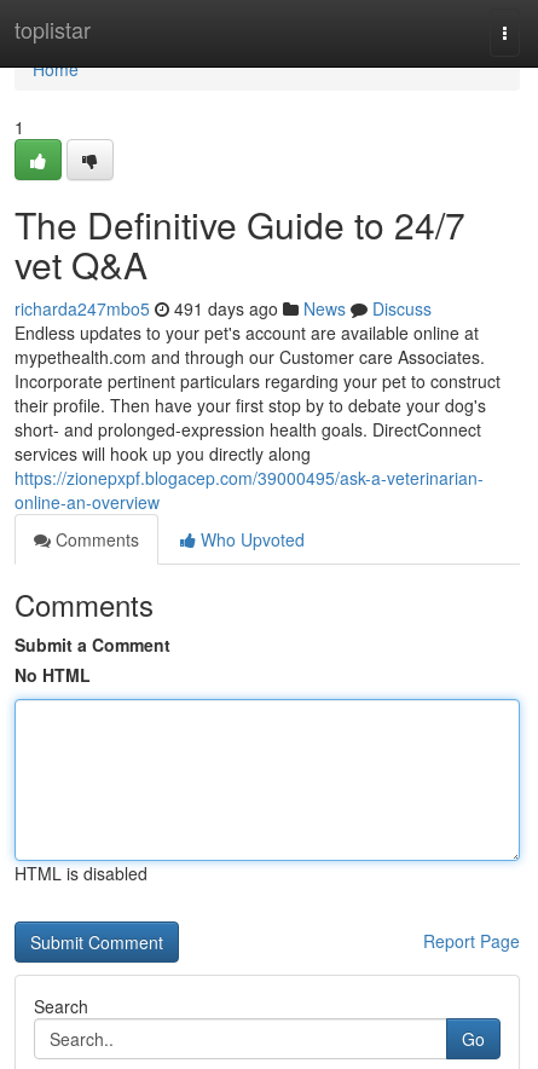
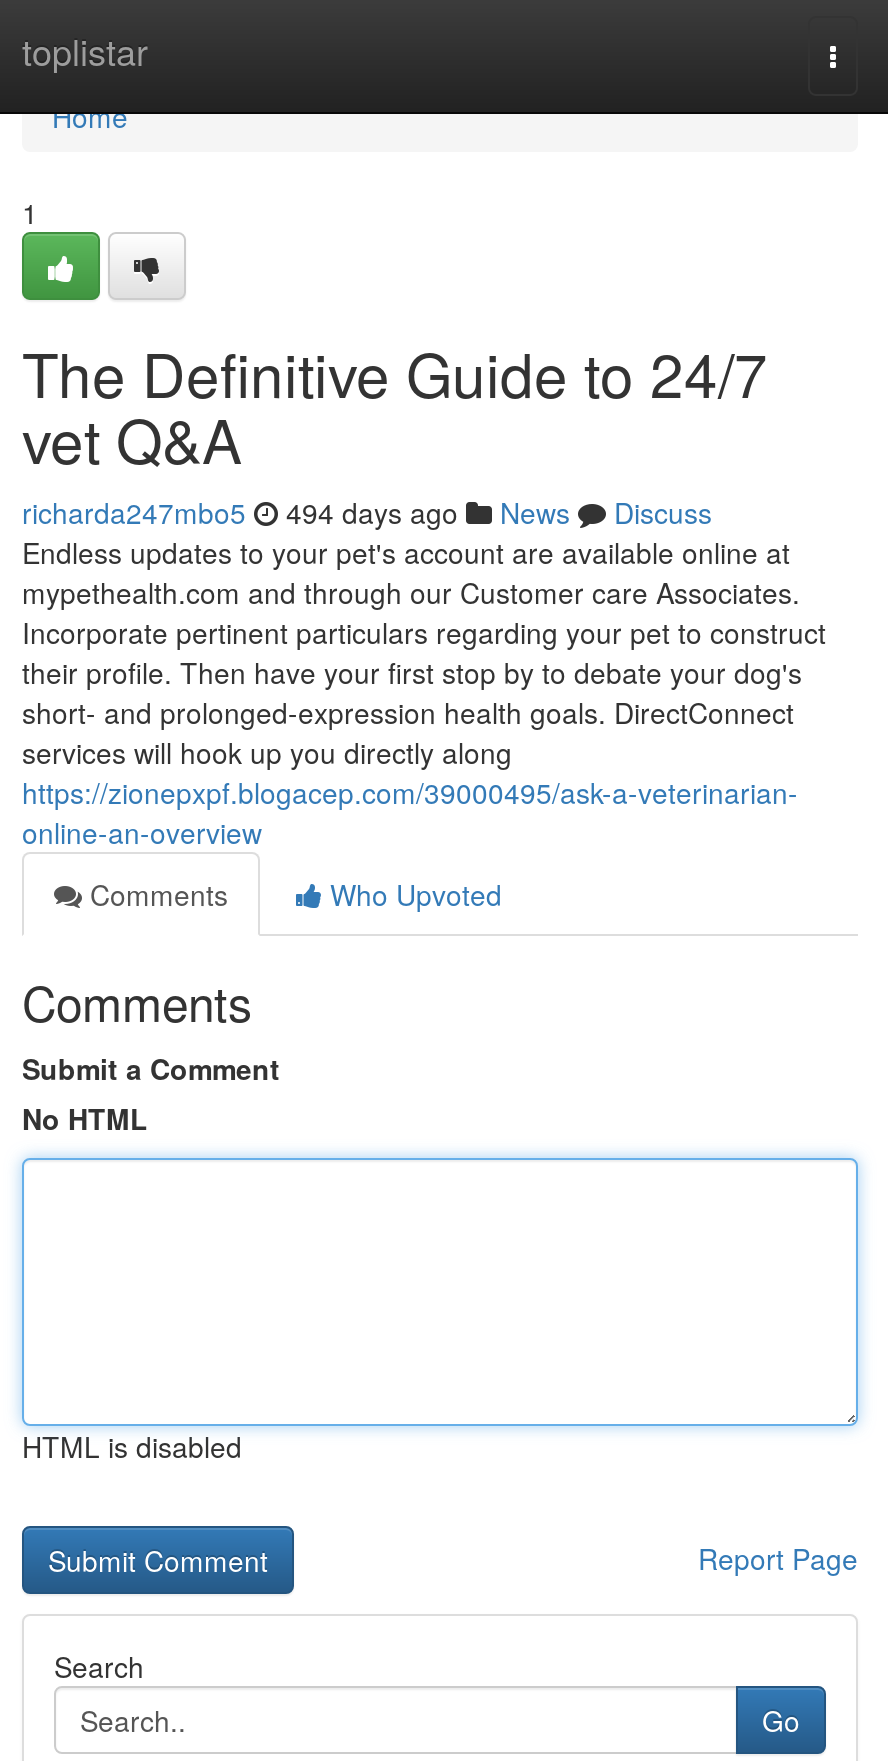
[15,296,432,320] richarda247mbo5 491 days ago News Discuss -> [22,492,712,532] richarda247mbo5 494 days ago News Discuss

